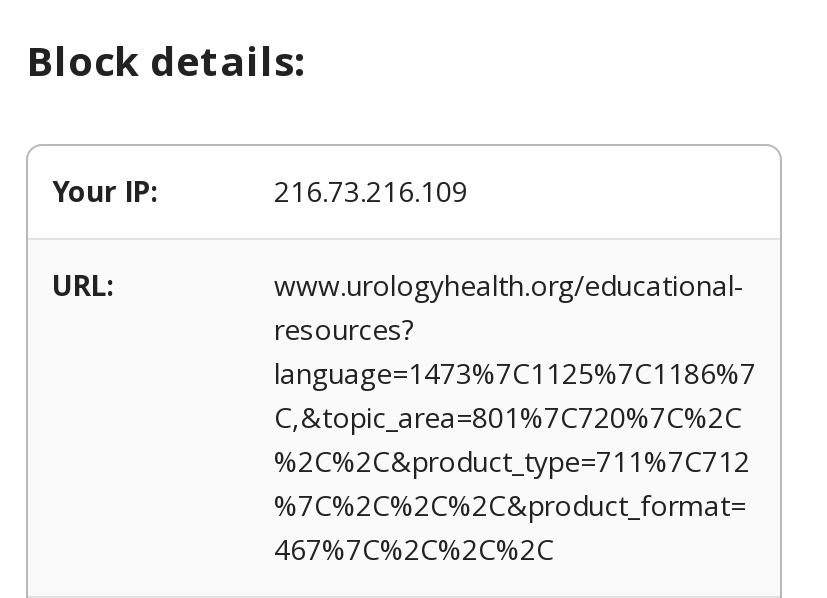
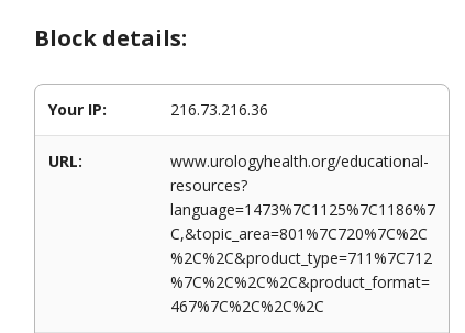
[274,172,468,210] 216.73.216.109 -> [170,99,268,120] 216.73.216.36

